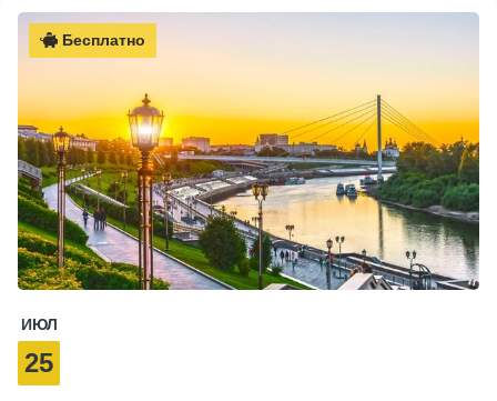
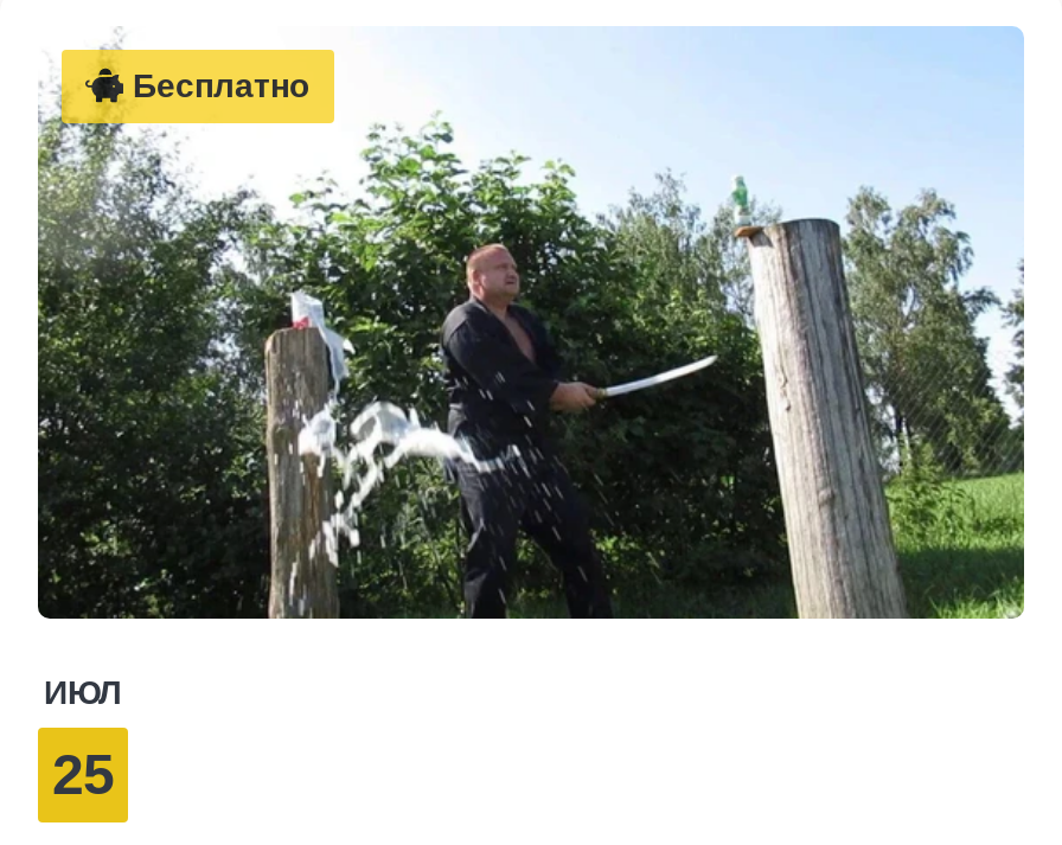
[17,12,480,291] [image] -> [36,28,1026,621] [image]

